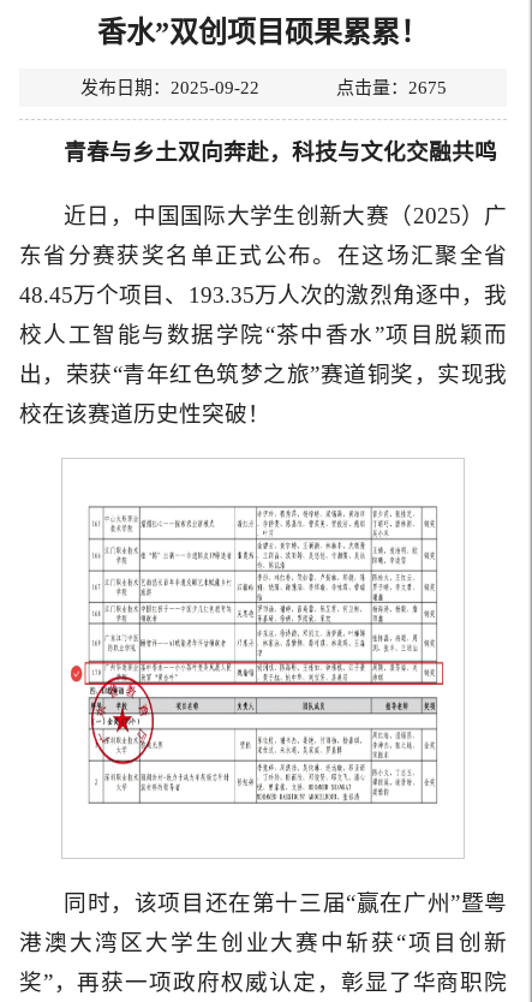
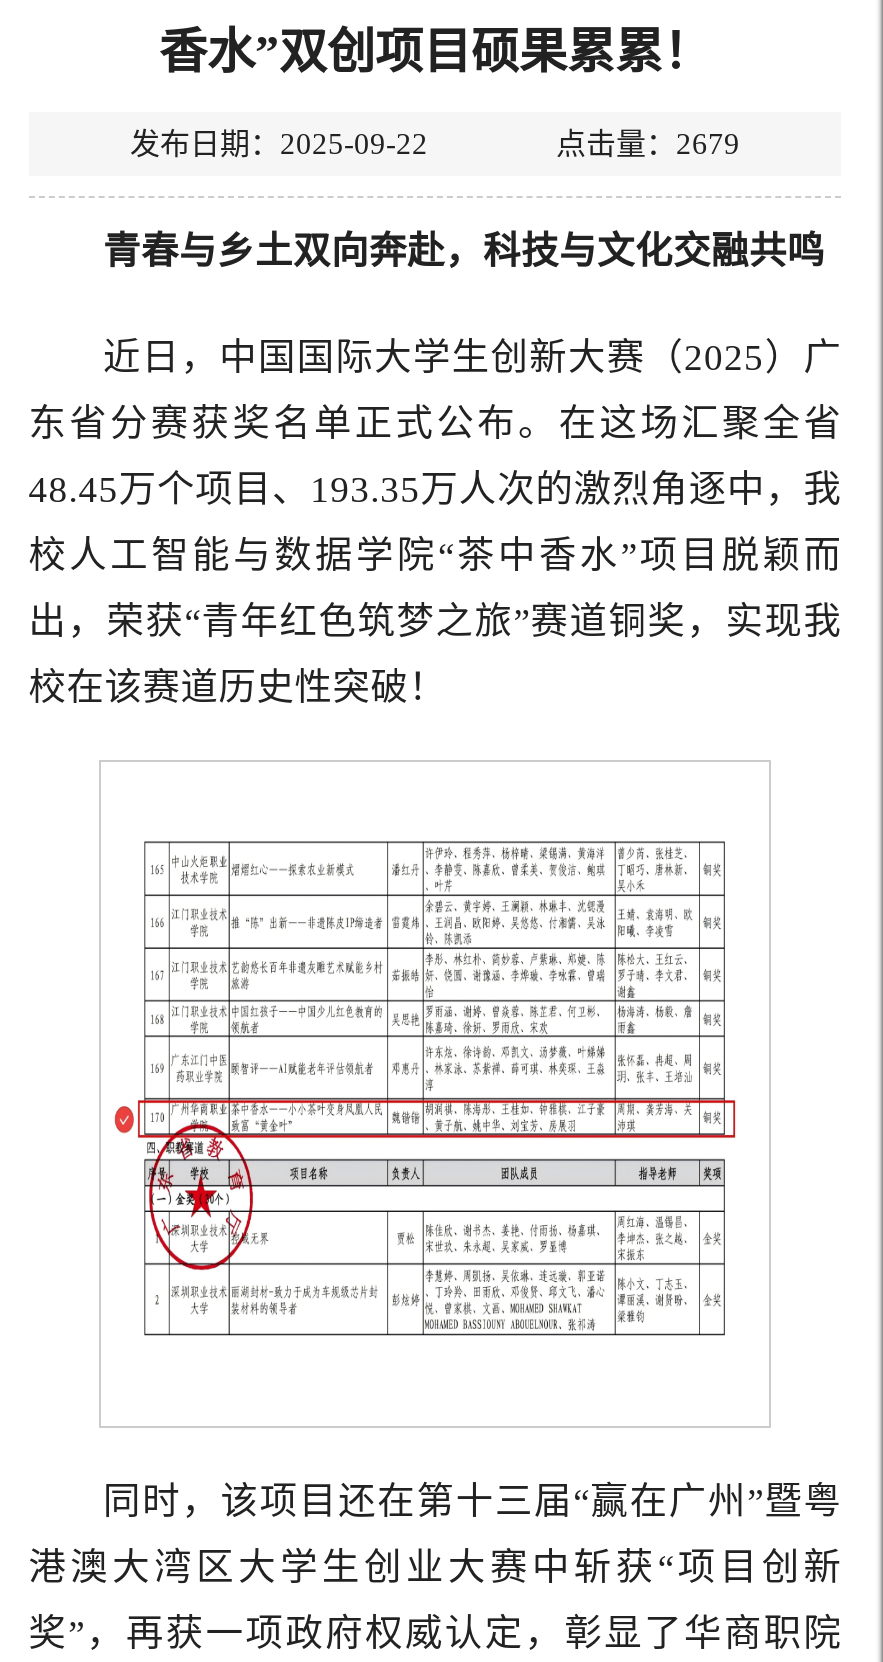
[80,78,446,97] 发布日期：2025-09-22 点击量：2675 -> [130,128,740,160] 发布日期：2025-09-22 点击量：2679

